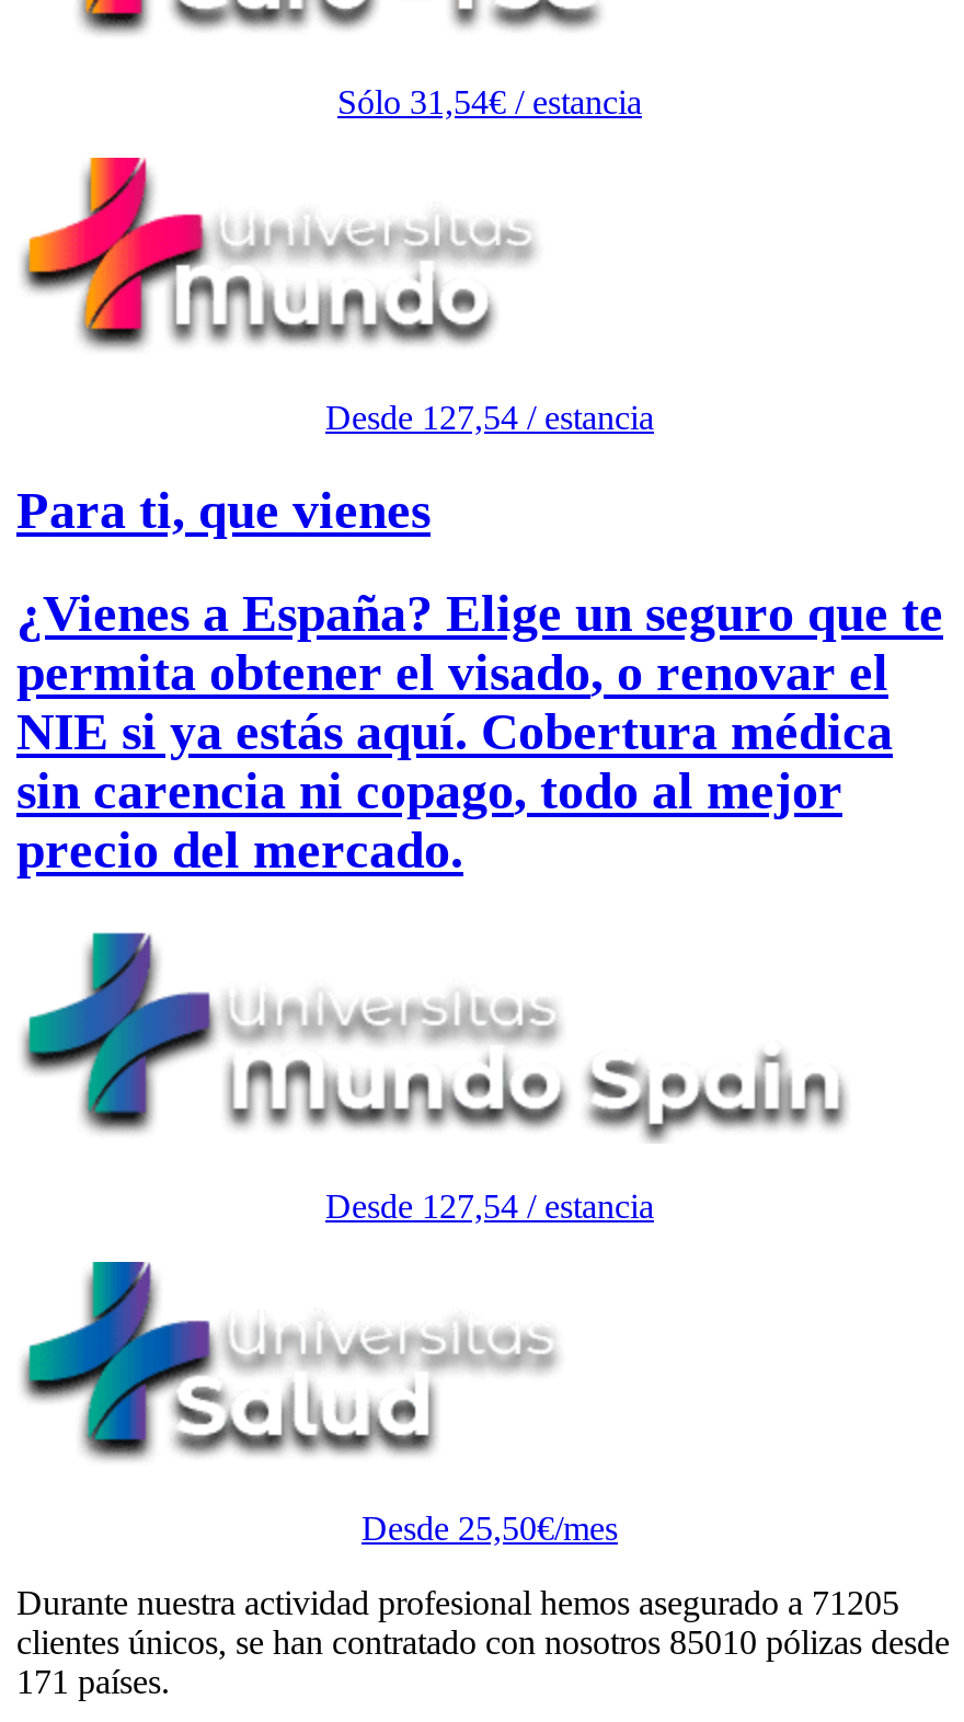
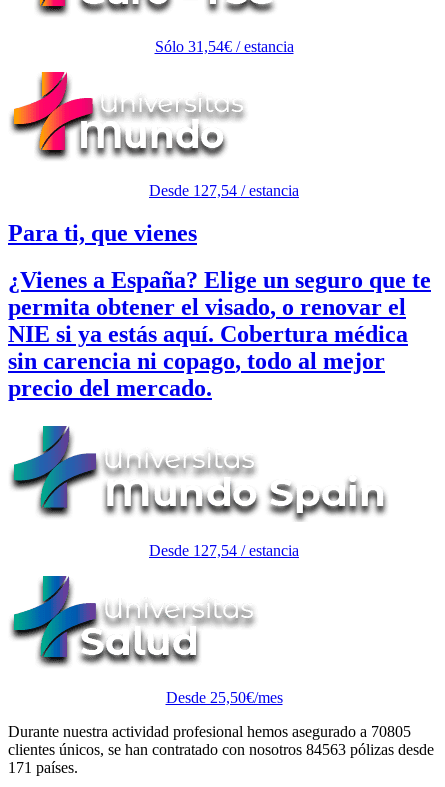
[16,1583,899,1620] Durante nuestra actividad profesional hemos asegurado a 71205 -> [8,723,411,740] Durante nuestra actividad profesional hemos asegurado a 70805
[16,1623,950,1660] clientes únicos, se han contratado con nosotros 85010 pólizas desde -> [8,741,434,758] clientes únicos, se han contratado con nosotros 84563 pólizas desde

